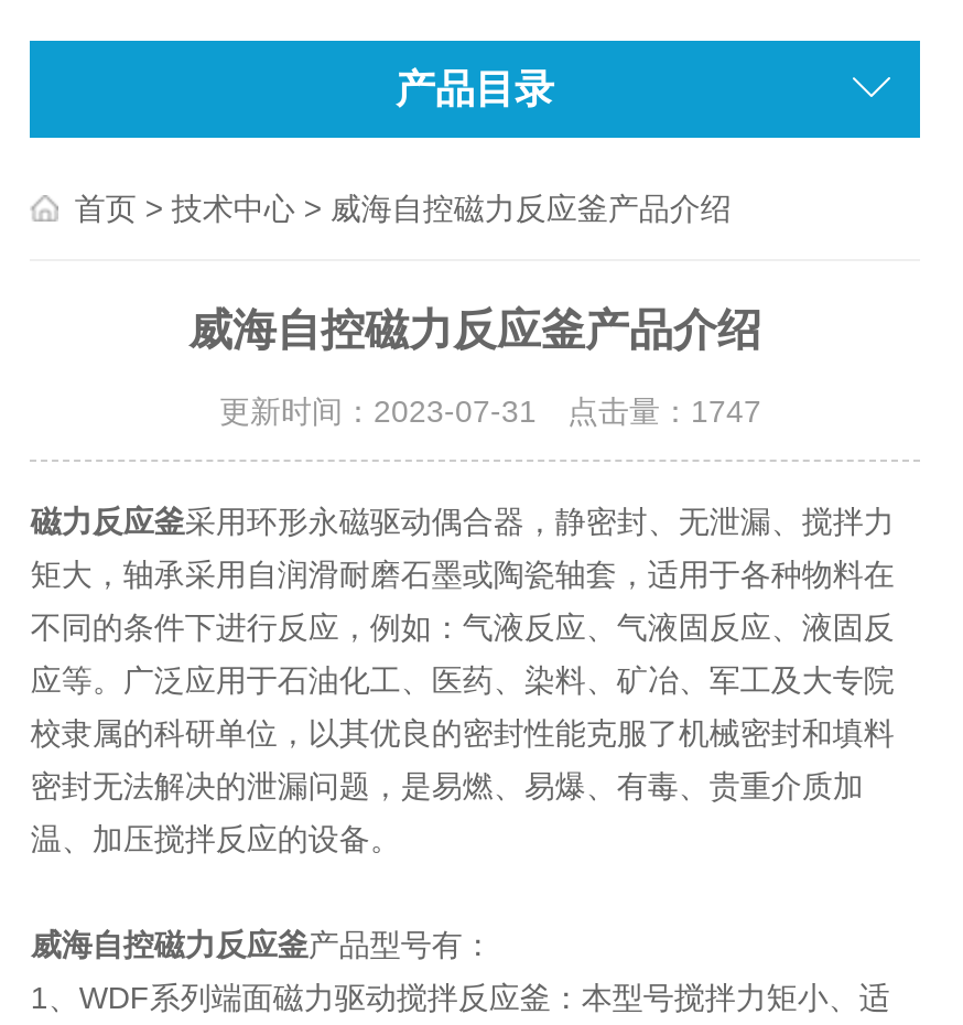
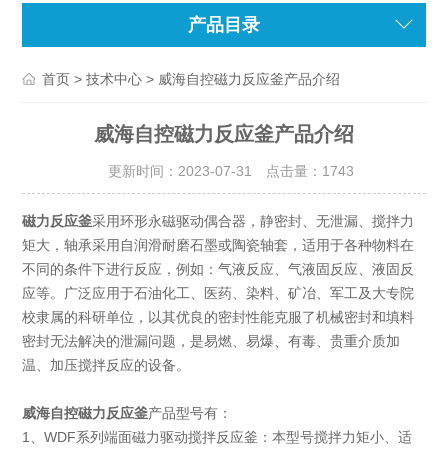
[188,394,761,429] 更新时间：2023-07-31 点击量：1747 -> [94,163,354,179] 更新时间：2023-07-31 点击量：1743

